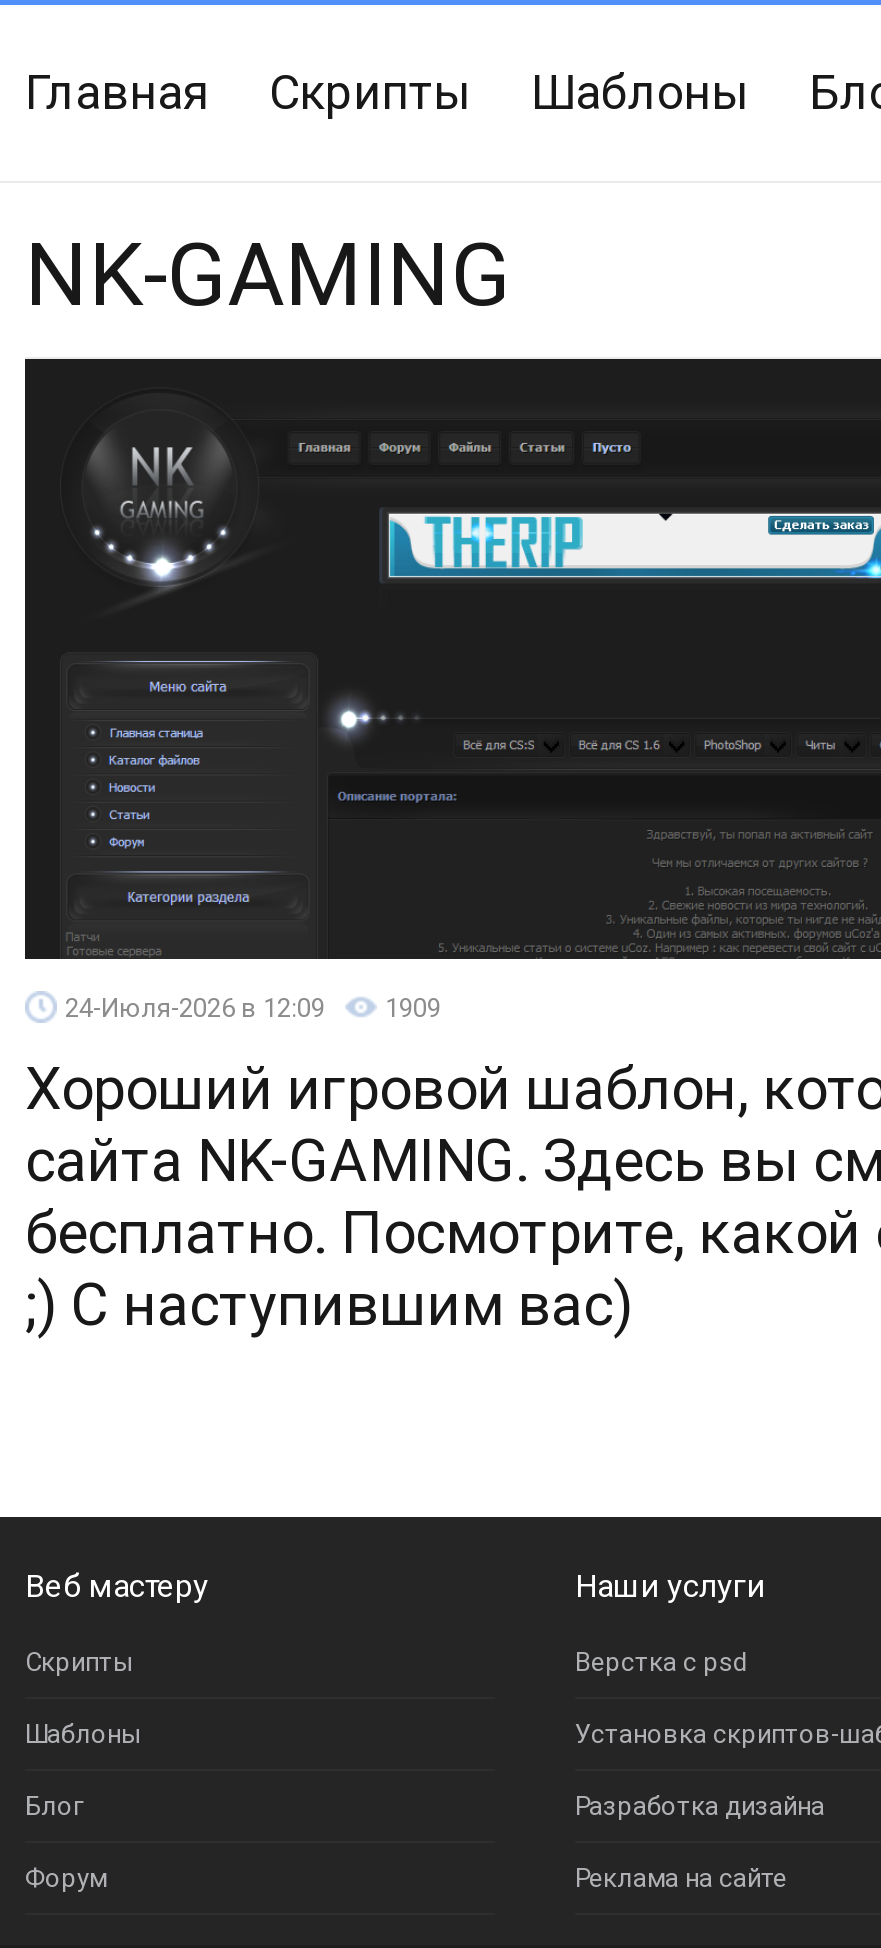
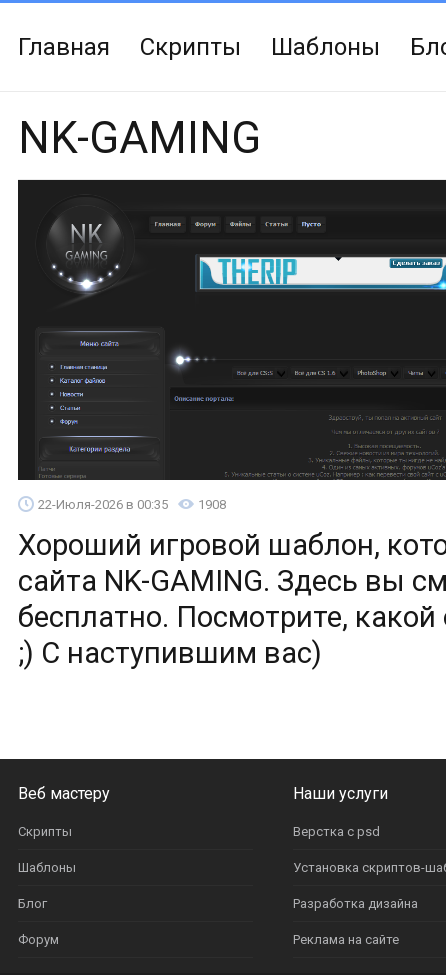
[65,993,325,1023] 24-Июля-2026 в 12:09 -> [38,497,168,512] 22-Июля-2026 в 00:35
[385,993,441,1023] 1909 -> [198,497,226,512] 1908

